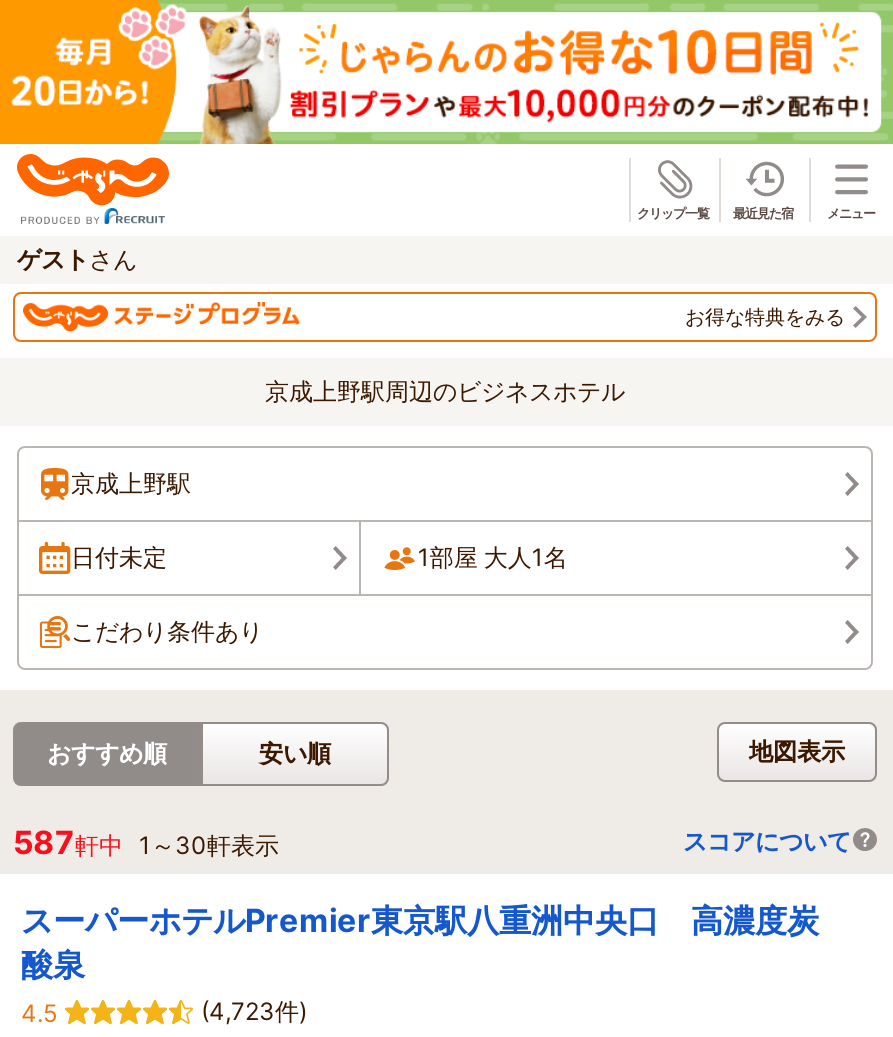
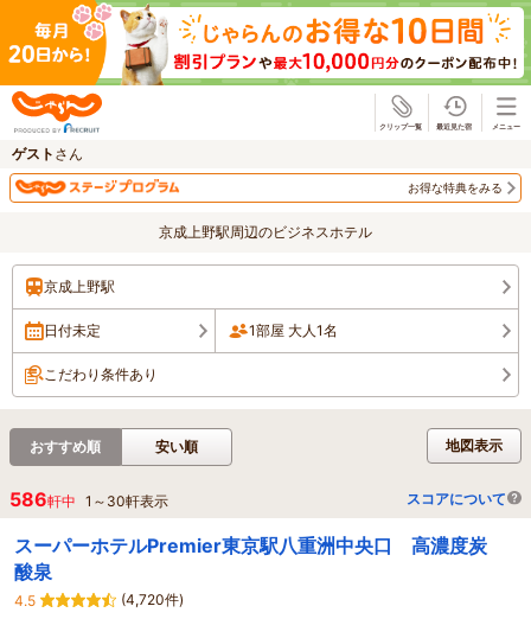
[13,821,279,861] 587軒中 1～30軒表示 -> [9,487,168,511] 586軒中 1～30軒表示
[201,995,307,1025] (4,723件) -> [121,590,184,608] (4,720件)

